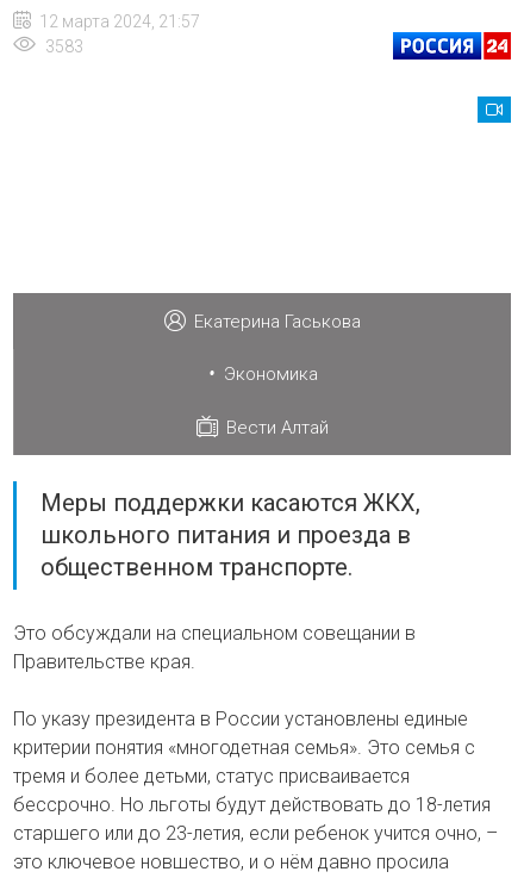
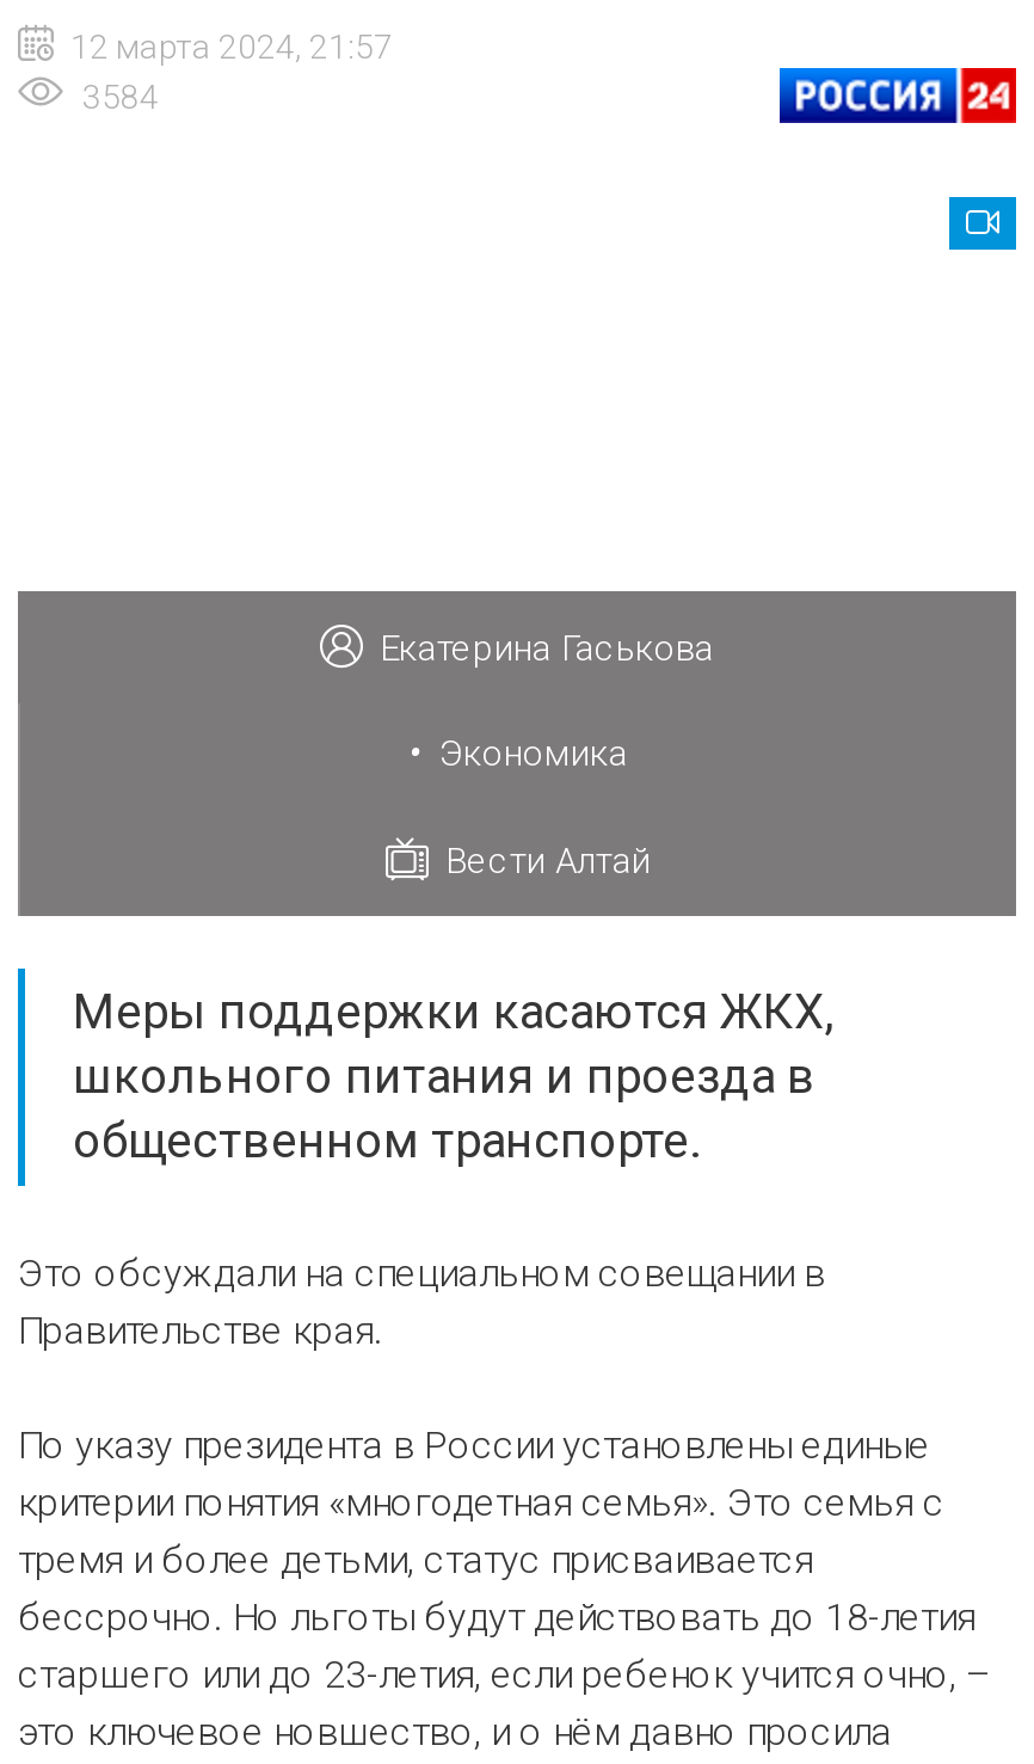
[42,37,83,56] 3583 -> [75,78,159,116] 3584

